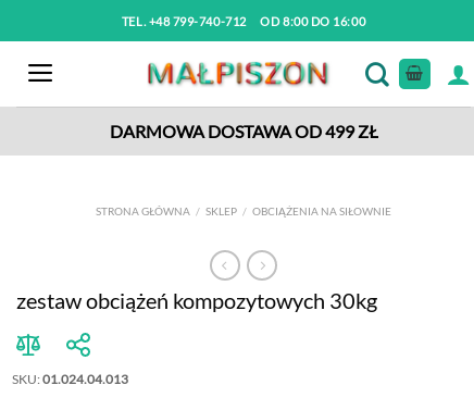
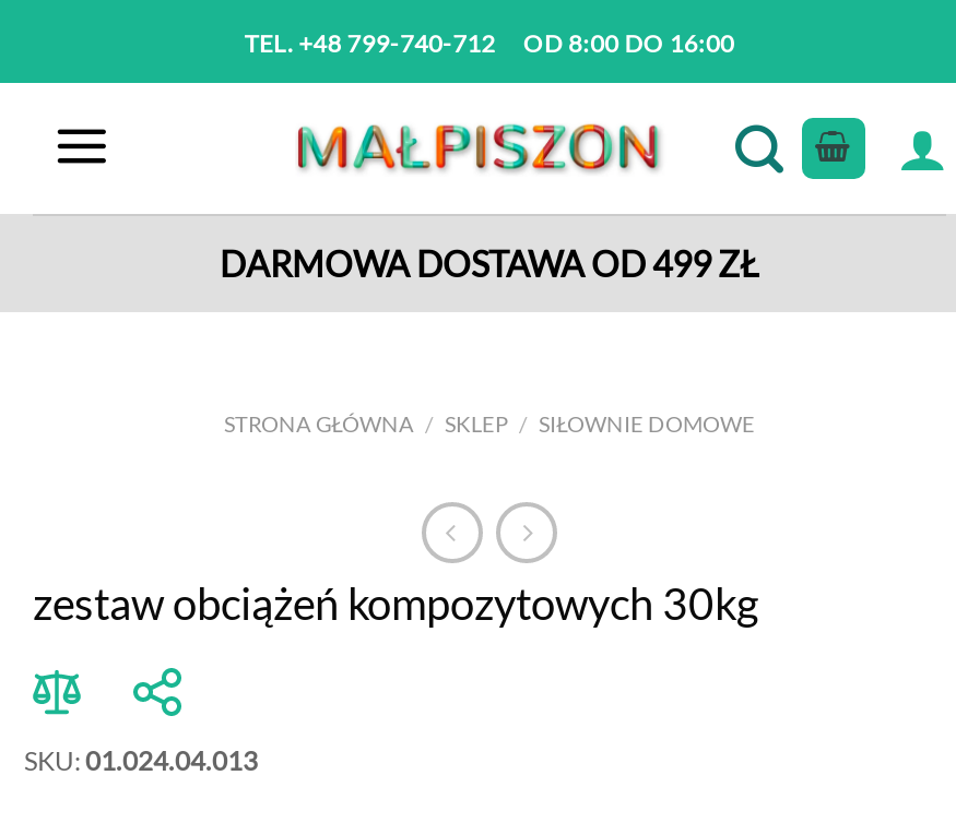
[96,204,391,218] STRONA GŁÓWNA / SKLEP / OBCIĄŻENIA NA SIŁOWNIE -> [224,410,755,437] STRONA GŁÓWNA / SKLEP / SIŁOWNIE DOMOWE

